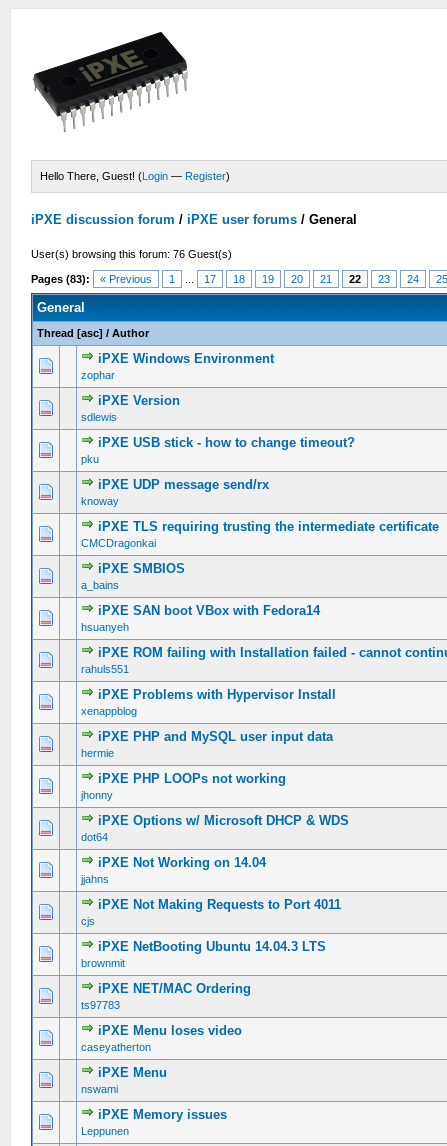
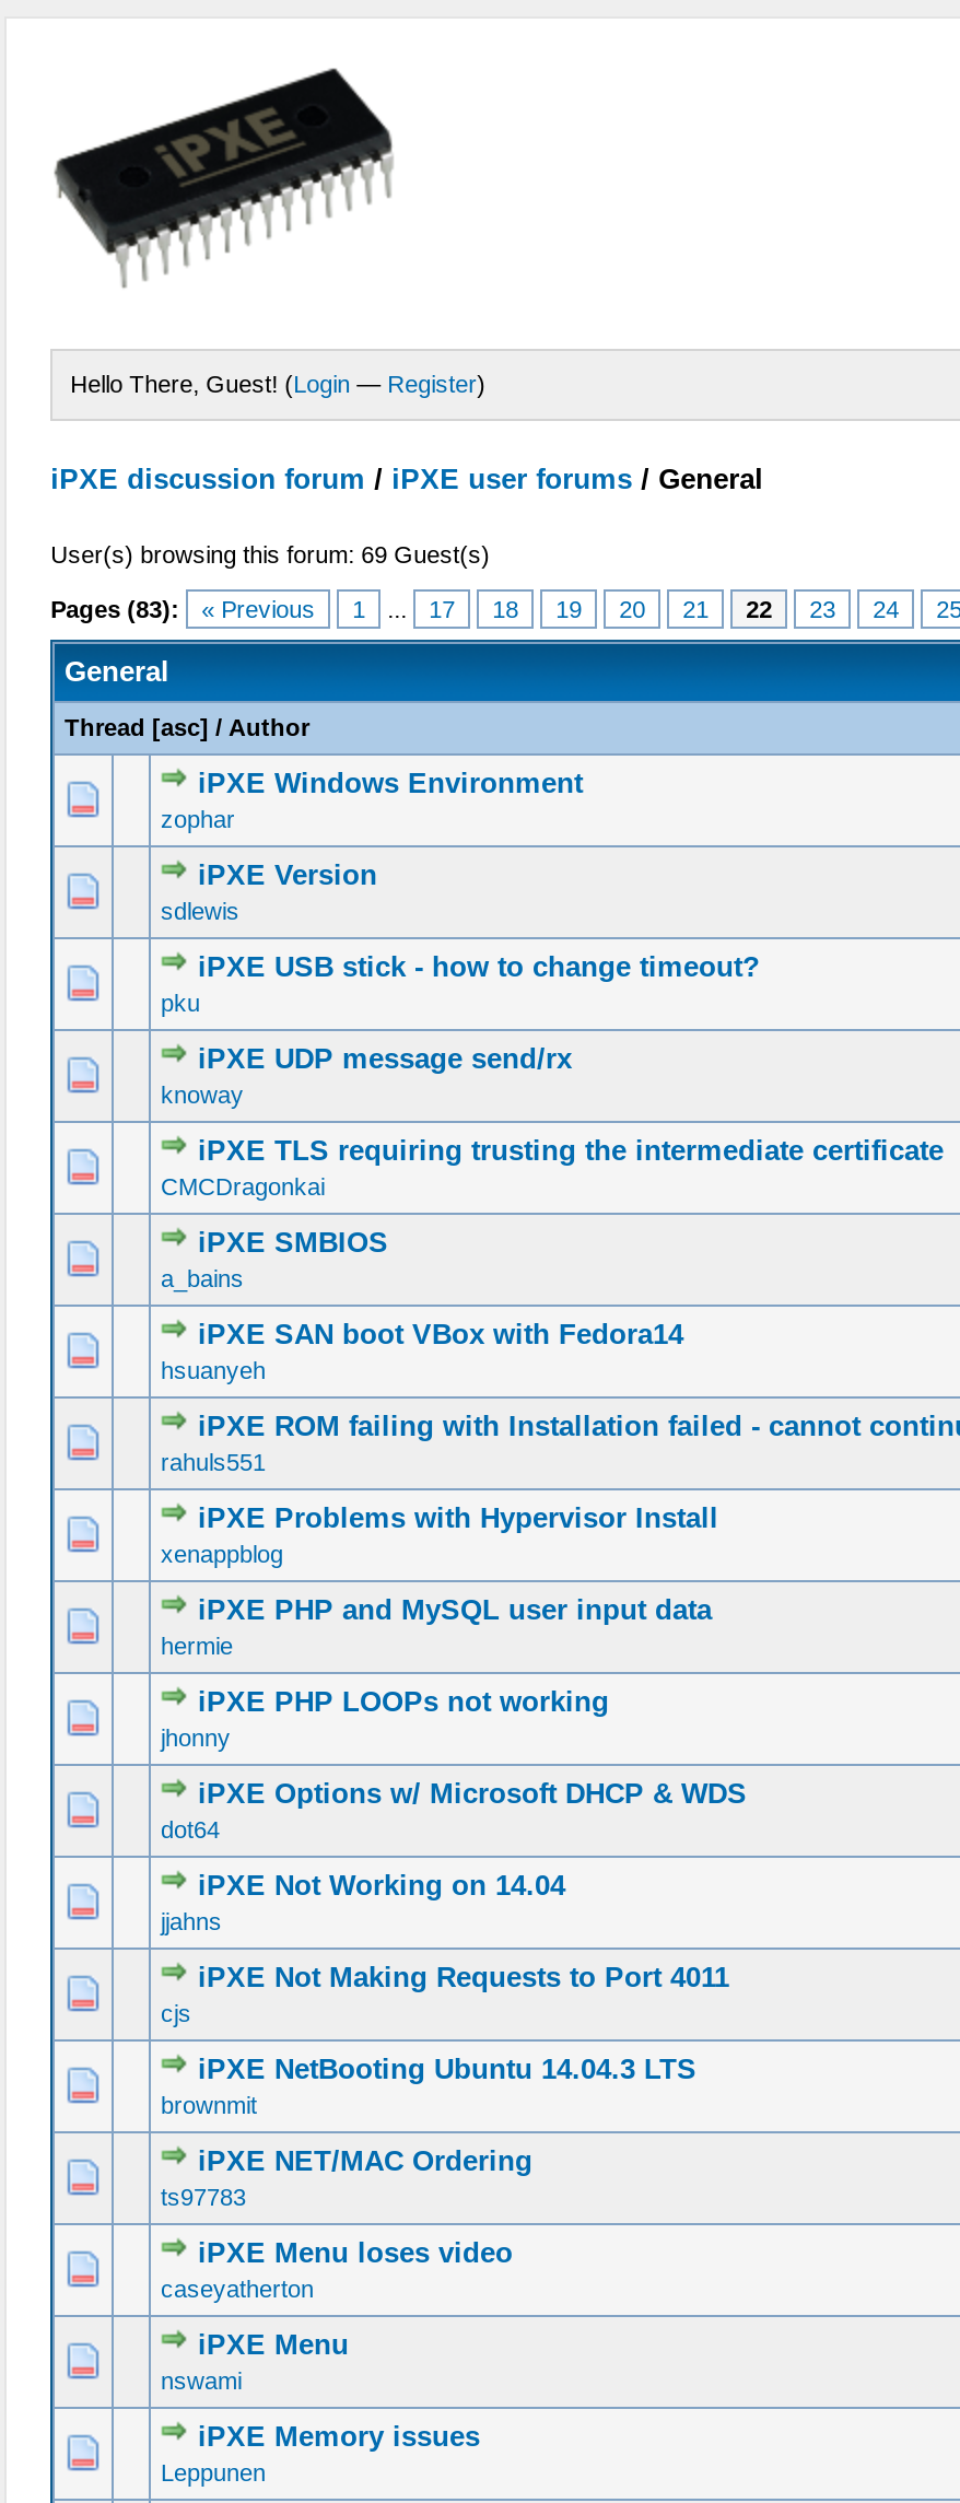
[31,248,232,260] User(s) browsing this forum: 76 Guest(s) -> [51,541,490,568] User(s) browsing this forum: 69 Guest(s)

